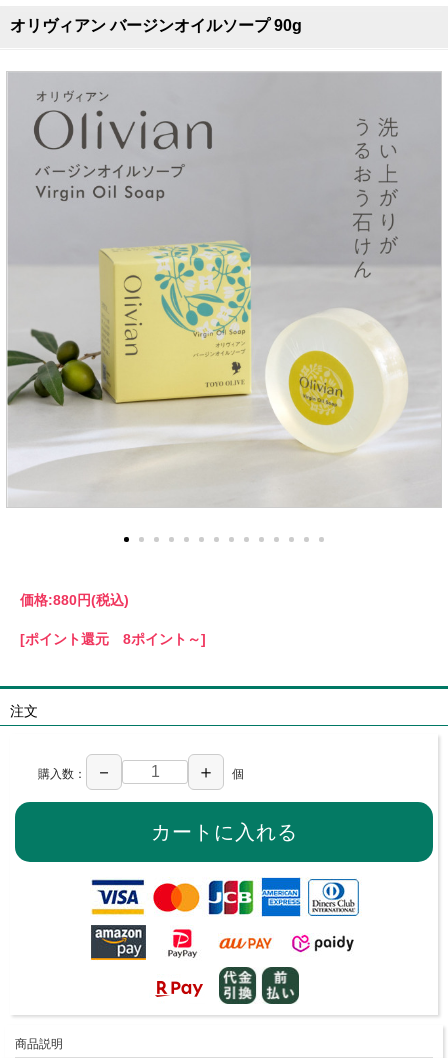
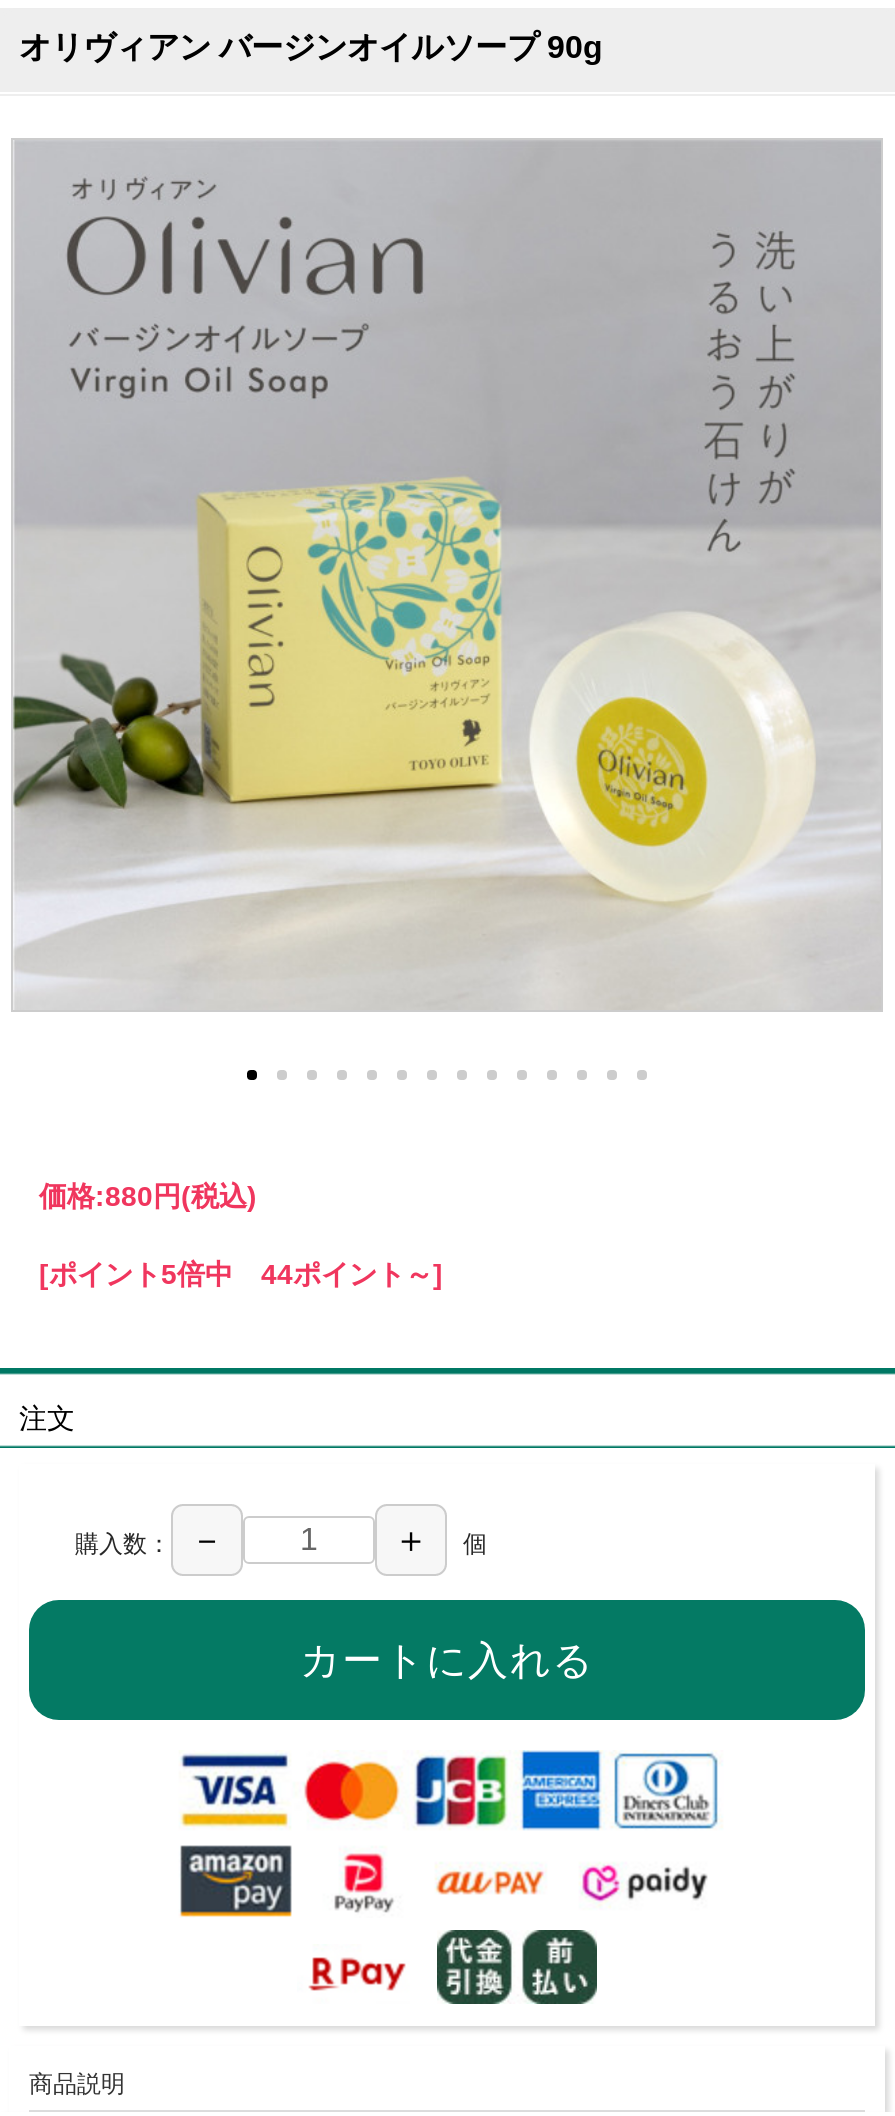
[20,631,206,647] [ポイント還元 8ポイント～] -> [39,1258,443,1290] [ポイント5倍中 44ポイント～]

